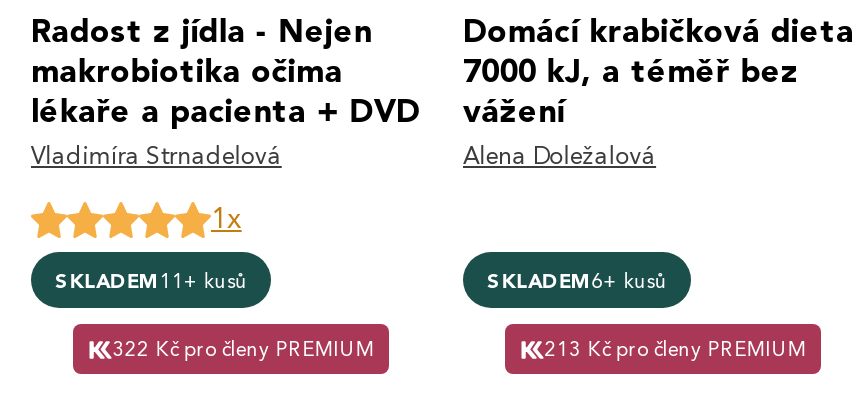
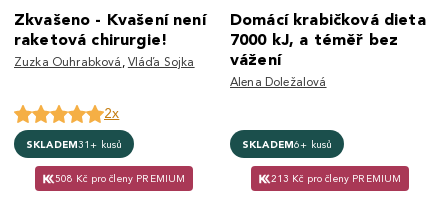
[31,12,420,170] Radost z jídla - Nejen | makrobiotika očima | lékaře a pacienta + DVD | Vladimíra Strnadelová -> [14,10,206,69] Zkvašeno - Kvašení není | raketová chirurgie! | Zuzka Ouhrabková, Vláďa Sojka
[211,202,242,236] 1x -> [104,105,119,122] 2x
[55,267,248,293] SKLADEM 11+ kusů -> [26,137,122,150] SKLADEM 31+ kusů
[112,336,374,362] 322 Kč pro členy PREMIUM -> [55,172,185,185] 508 Kč pro členy PREMIUM

